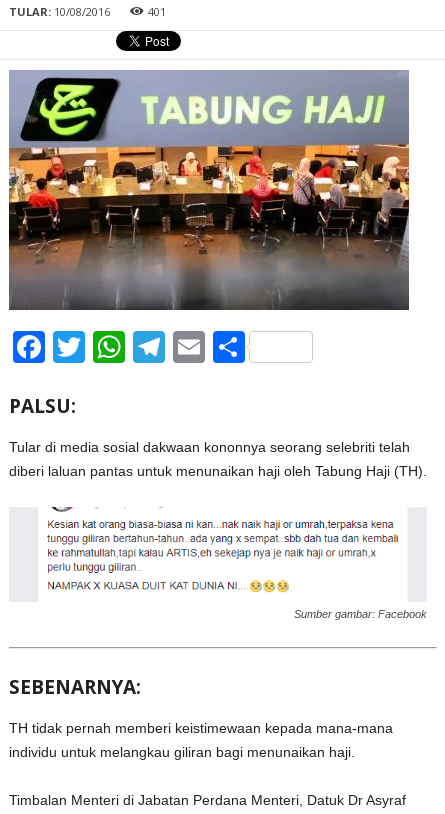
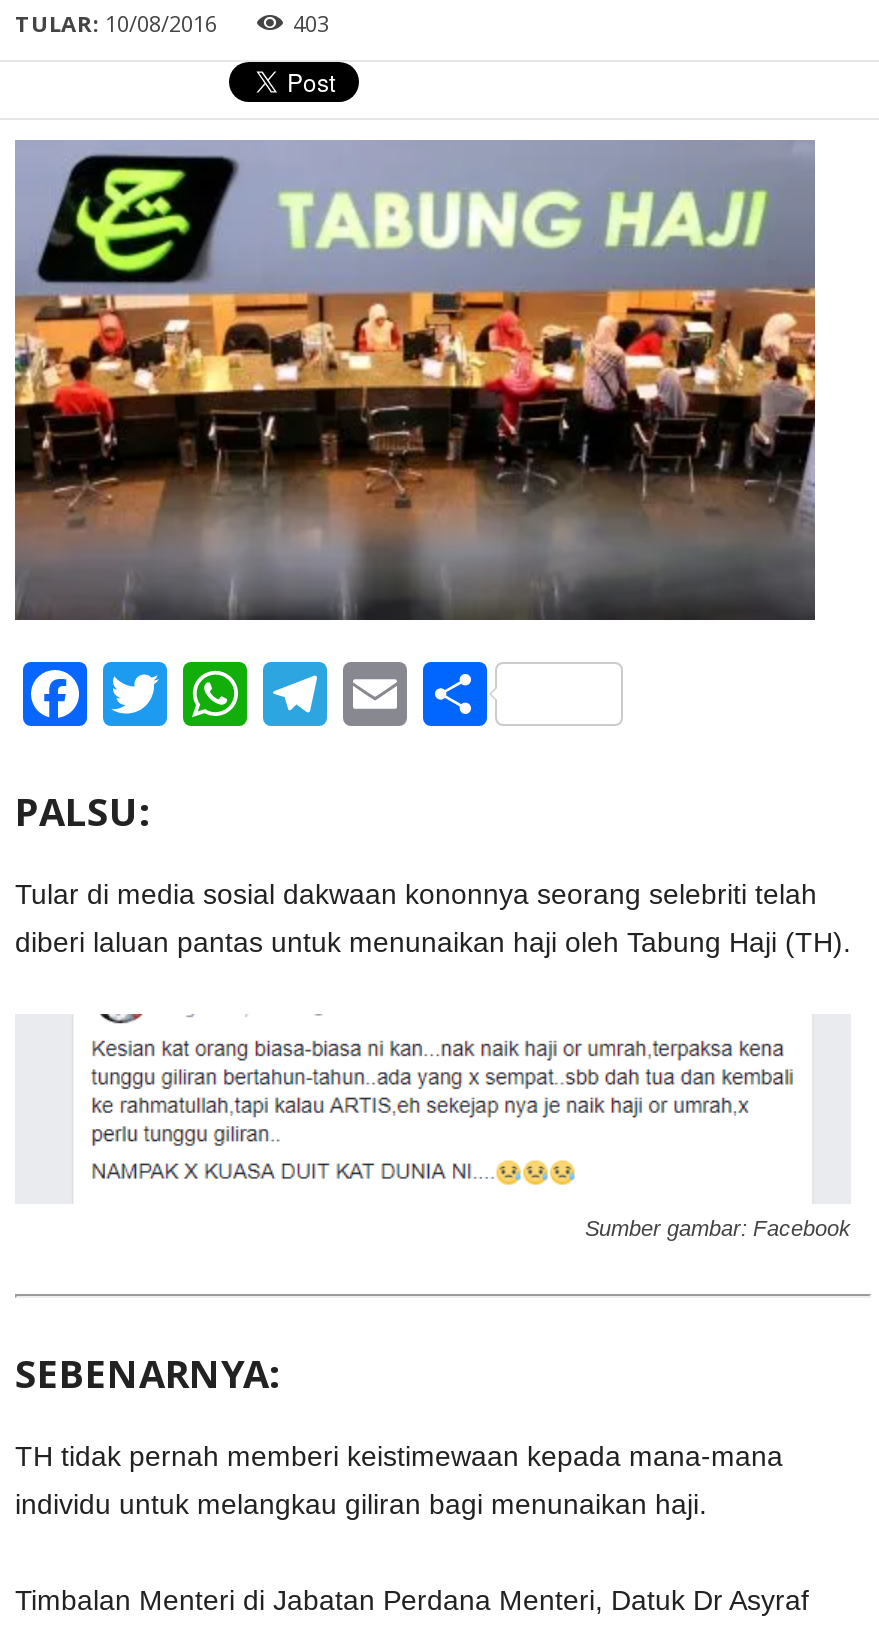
[148,4,166,19] 401 -> [293,8,329,38] 403

